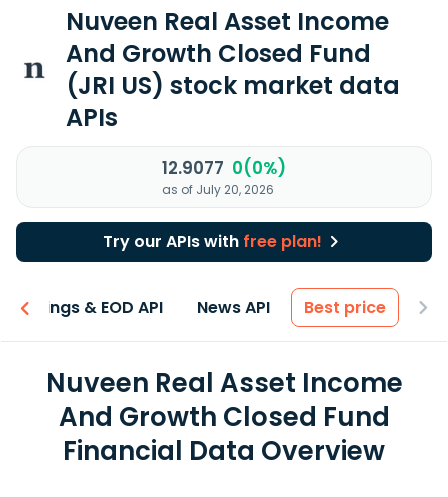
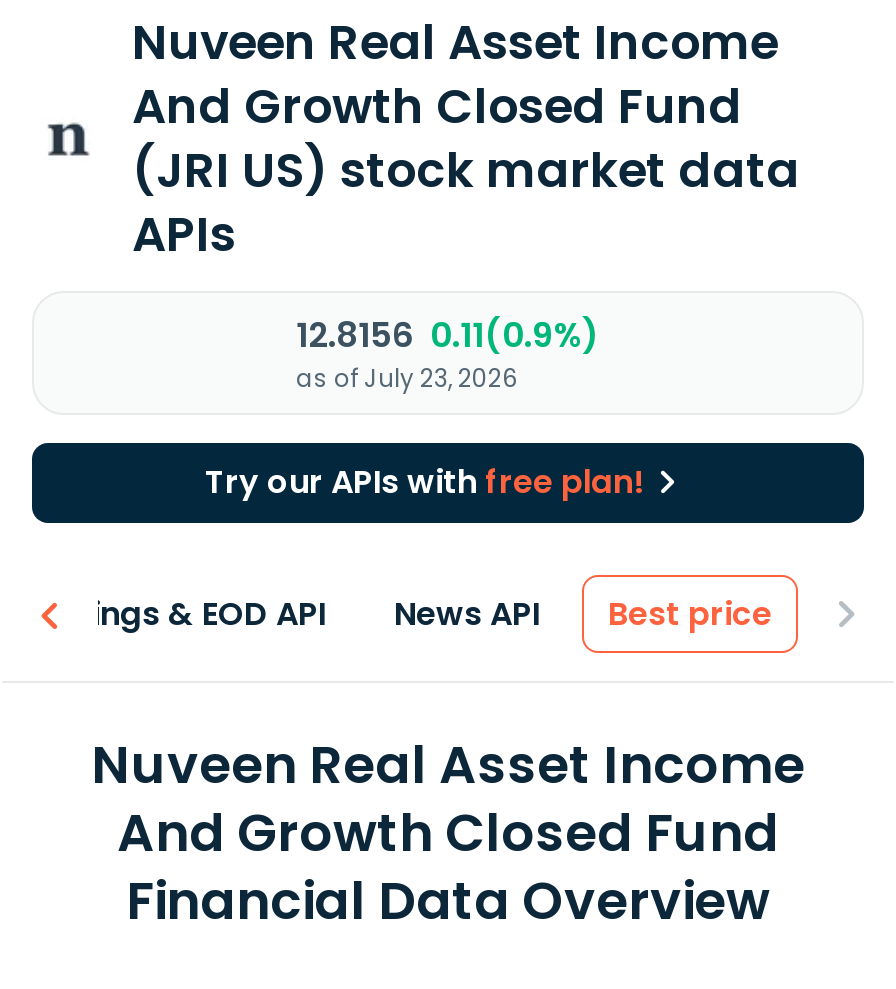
[162,156,286,180] 12.9077 0(0%) -> [296,311,600,359] 12.8156 0.11(0.9%)
[162,181,274,198] as of July 20, 2026 -> [296,361,518,395] as of July 23, 2026

